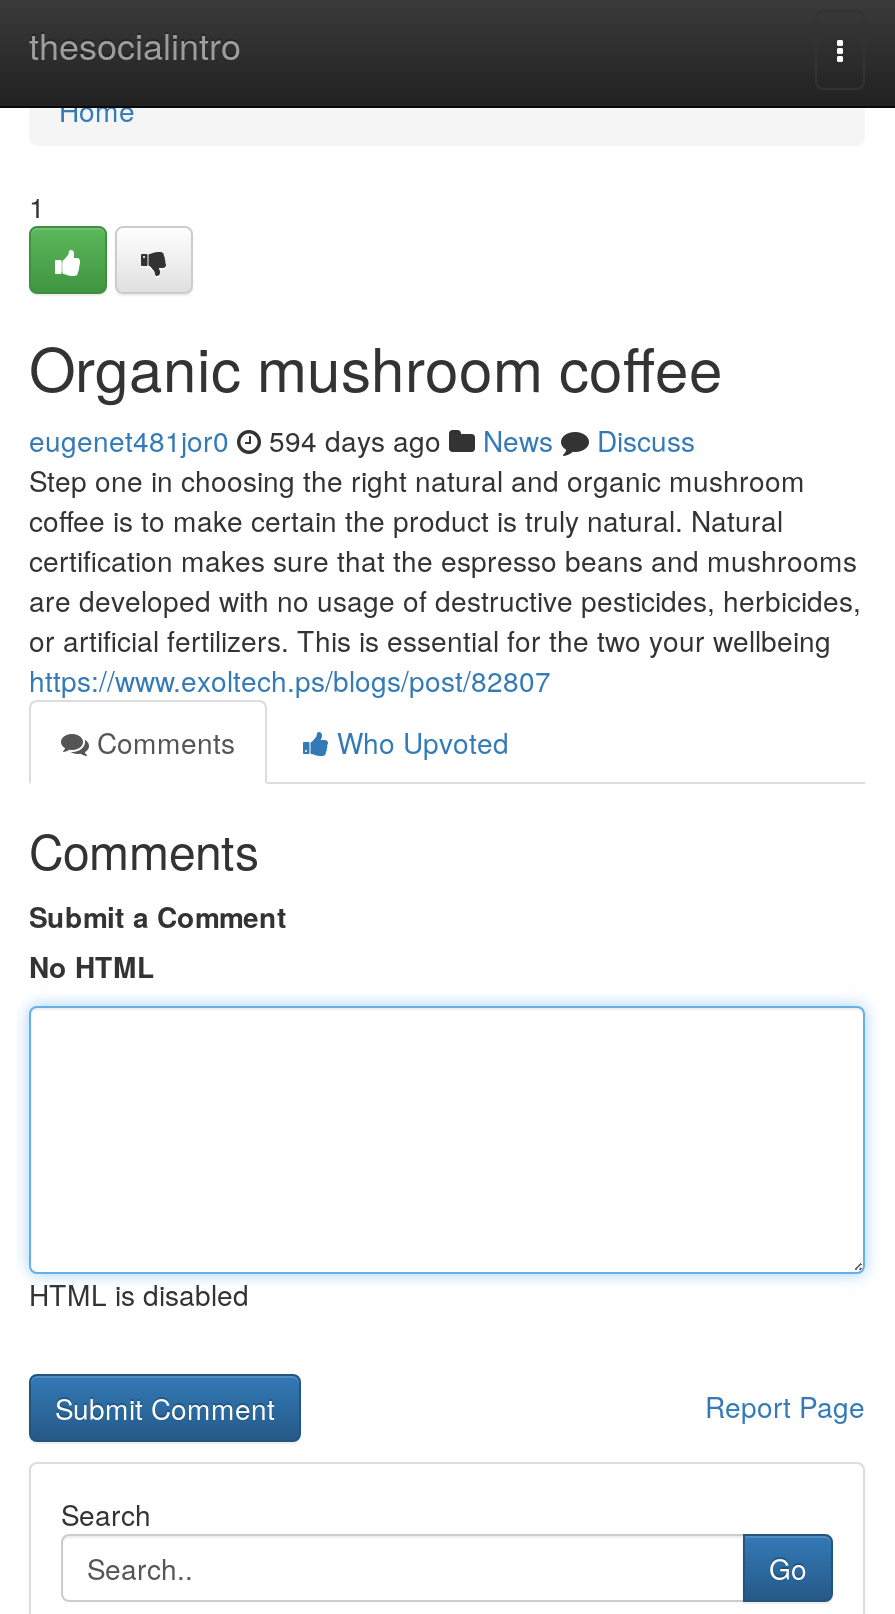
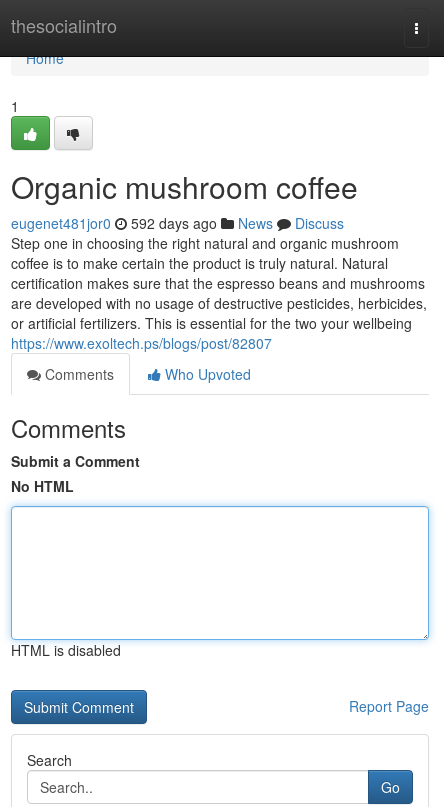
[29,420,695,460] eugenet481jor0 594 days ago News Discuss -> [11,213,344,233] eugenet481jor0 592 days ago News Discuss

